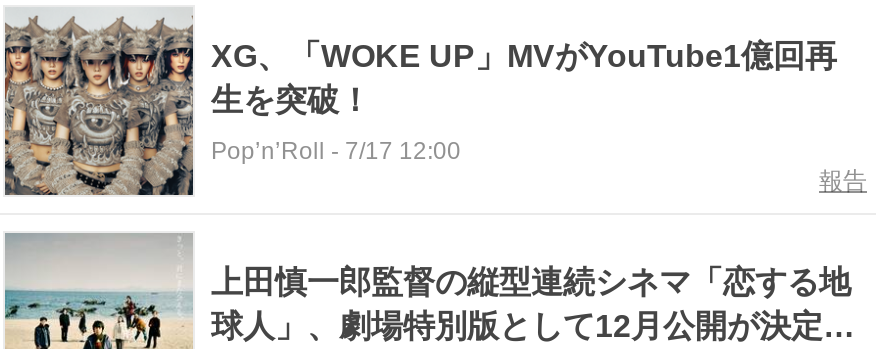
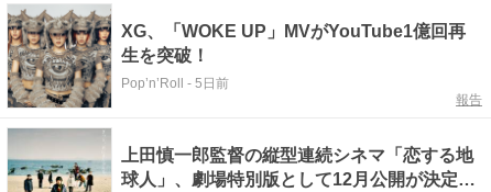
[211,137,461,165] Pop’n’Roll - 7/17 12:00 -> [121,76,229,91] Pop’n’Roll - 5日前

